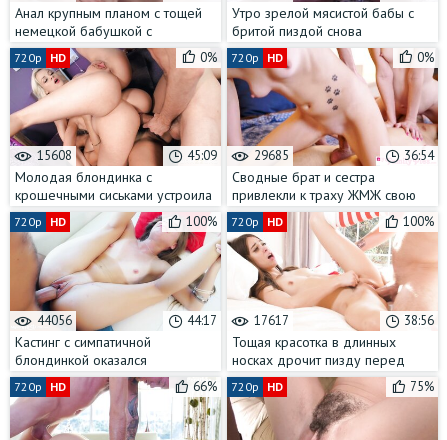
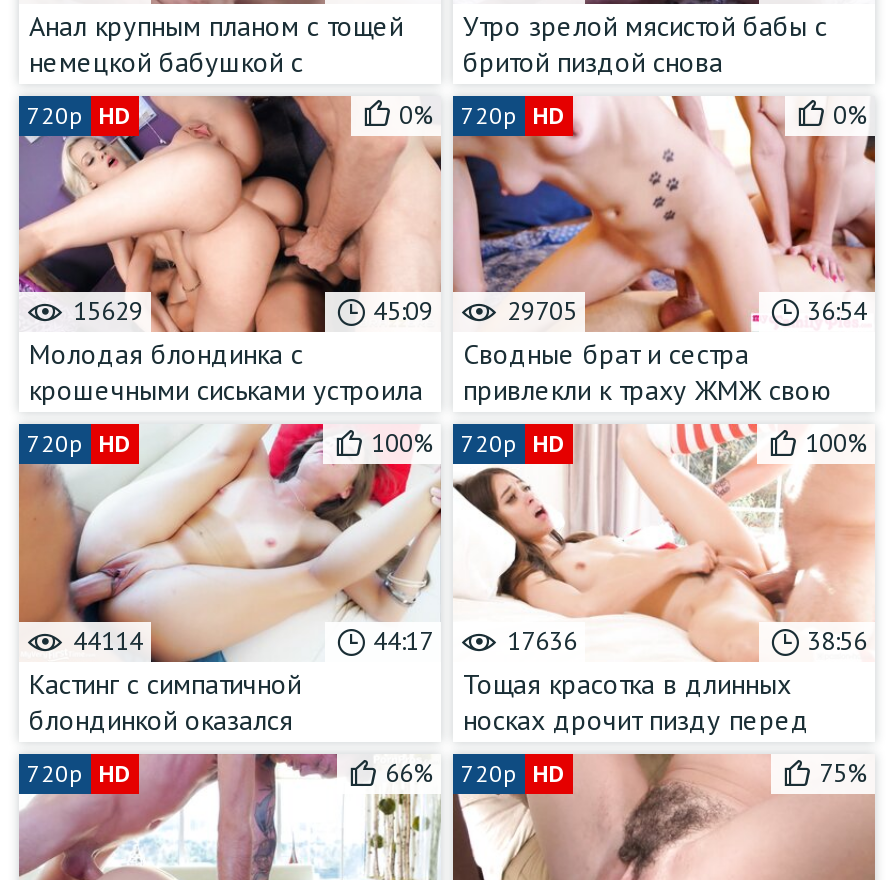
[34,147,72,164] 15608 -> [67,294,143,328] 15629
[187,147,289,164] 45:09 29685 -> [373,294,577,328] 45:09 29705
[34,312,72,329] 44056 -> [67,624,143,658] 44114
[187,312,289,329] 44:17 17617 -> [373,624,577,658] 44:17 17636

